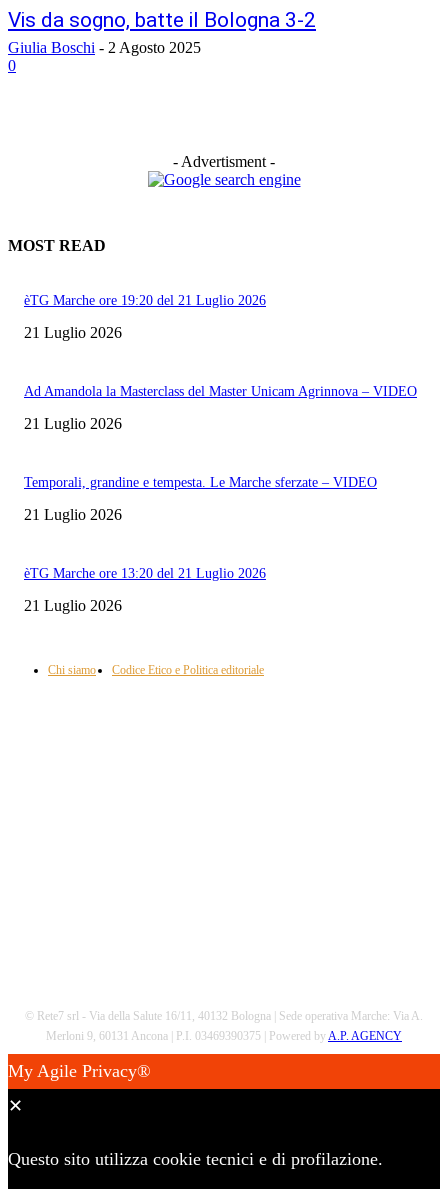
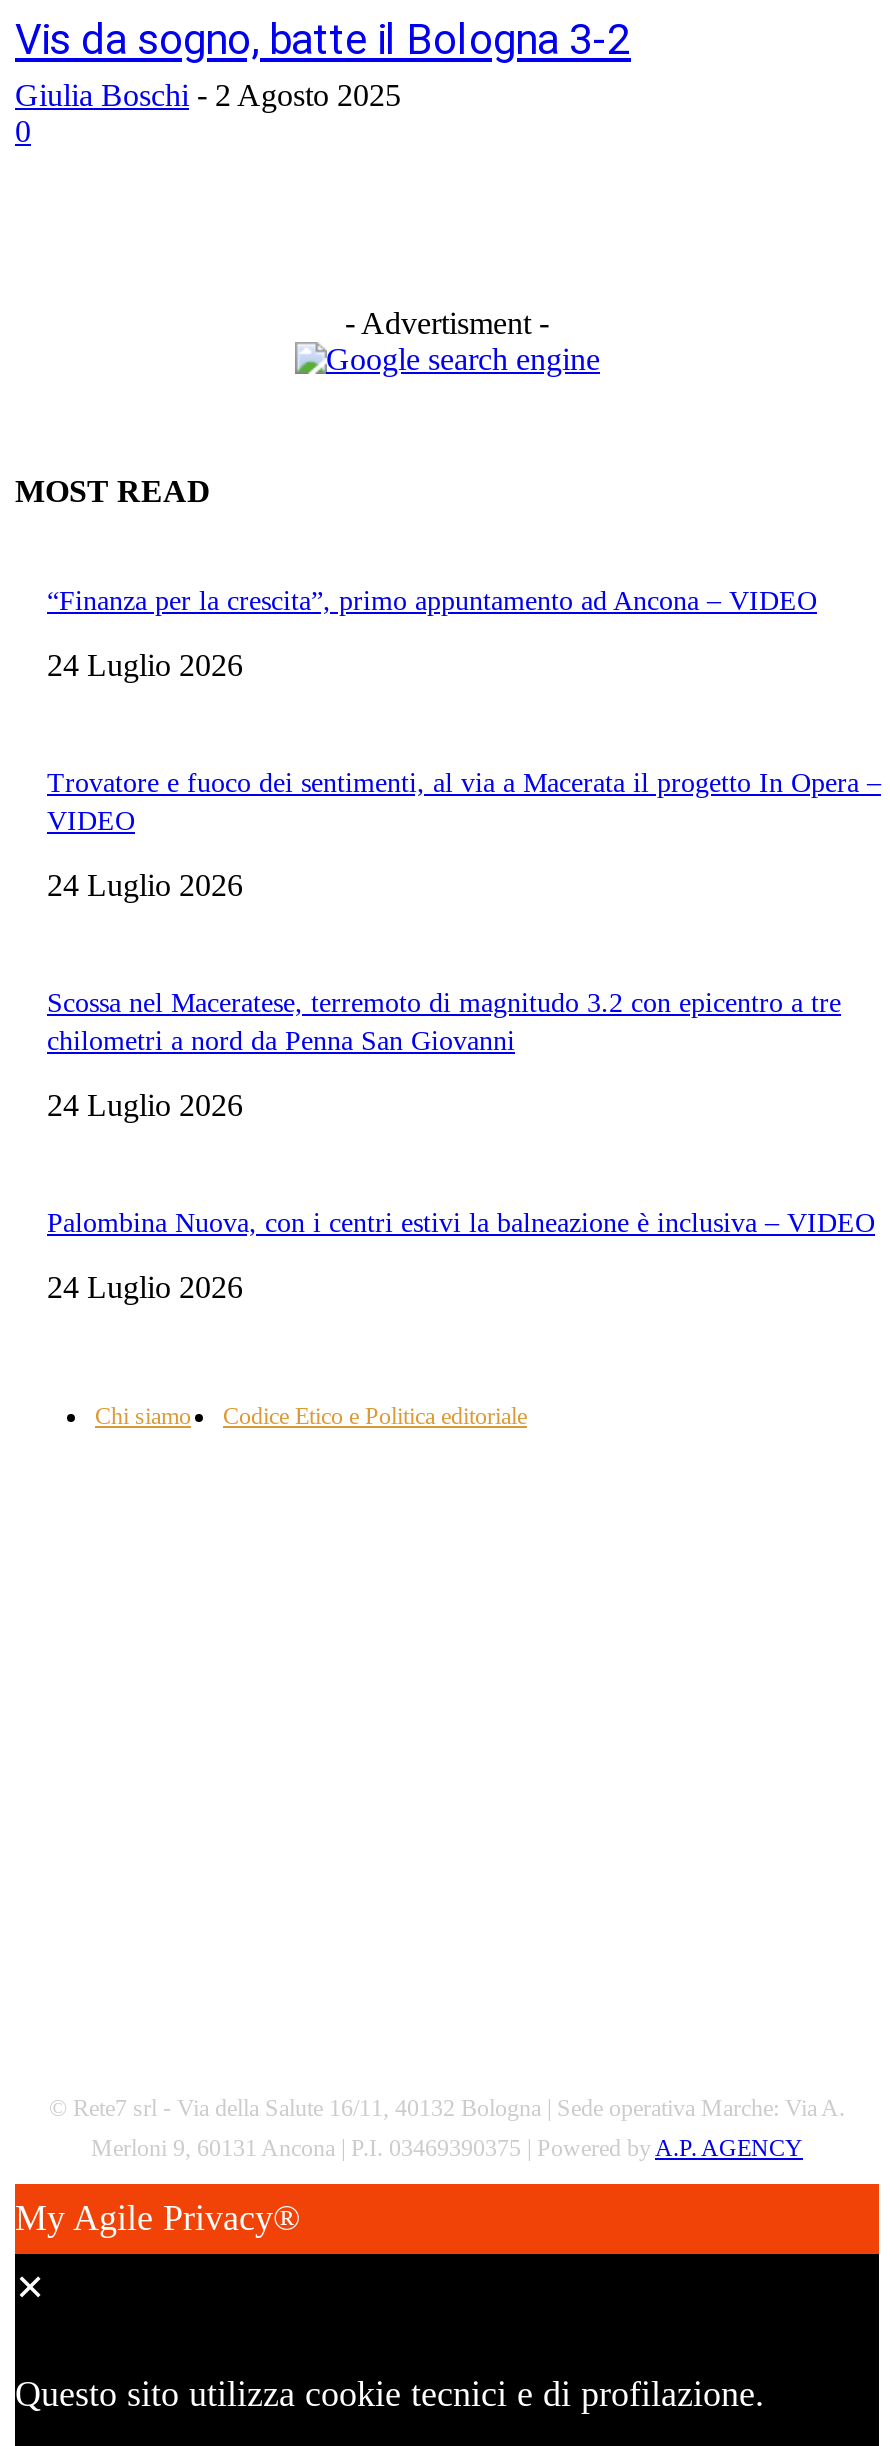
[24,293,266,308] èTG Marche ore 19:20 del 21 Luglio 2026 -> [47,585,817,615] “Finanza per la crescita”, primo appuntamento ad Ancona – VIDEO
[24,324,122,341] 21 Luglio 2026 -> [47,647,243,681] 24 Luglio 2026
[24,384,417,399] Ad Amandola la Masterclass del Master Unicam Agrinnova – VIDEO -> [47,767,881,835] Trovatore e fuoco dei sentimenti, al via a Macerata il progetto In Opera – | VIDEO
[24,415,122,432] 21 Luglio 2026 -> [47,867,243,901] 24 Luglio 2026
[24,475,377,490] Temporali, grandine e tempesta. Le Marche sferzate – VIDEO -> [47,987,841,1055] Scossa nel Maceratese, terremoto di magnitudo 3.2 con epicentro a tre | chilometri a nord da Penna San Giovanni
[24,506,122,523] 21 Luglio 2026 -> [47,1087,243,1121] 24 Luglio 2026
[24,566,266,581] èTG Marche ore 13:20 del 21 Luglio 2026 -> [47,1207,875,1237] Palombina Nuova, con i centri estivi la balneazione è inclusiva – VIDEO
[24,597,122,614] 21 Luglio 2026 -> [47,1269,243,1303] 24 Luglio 2026

